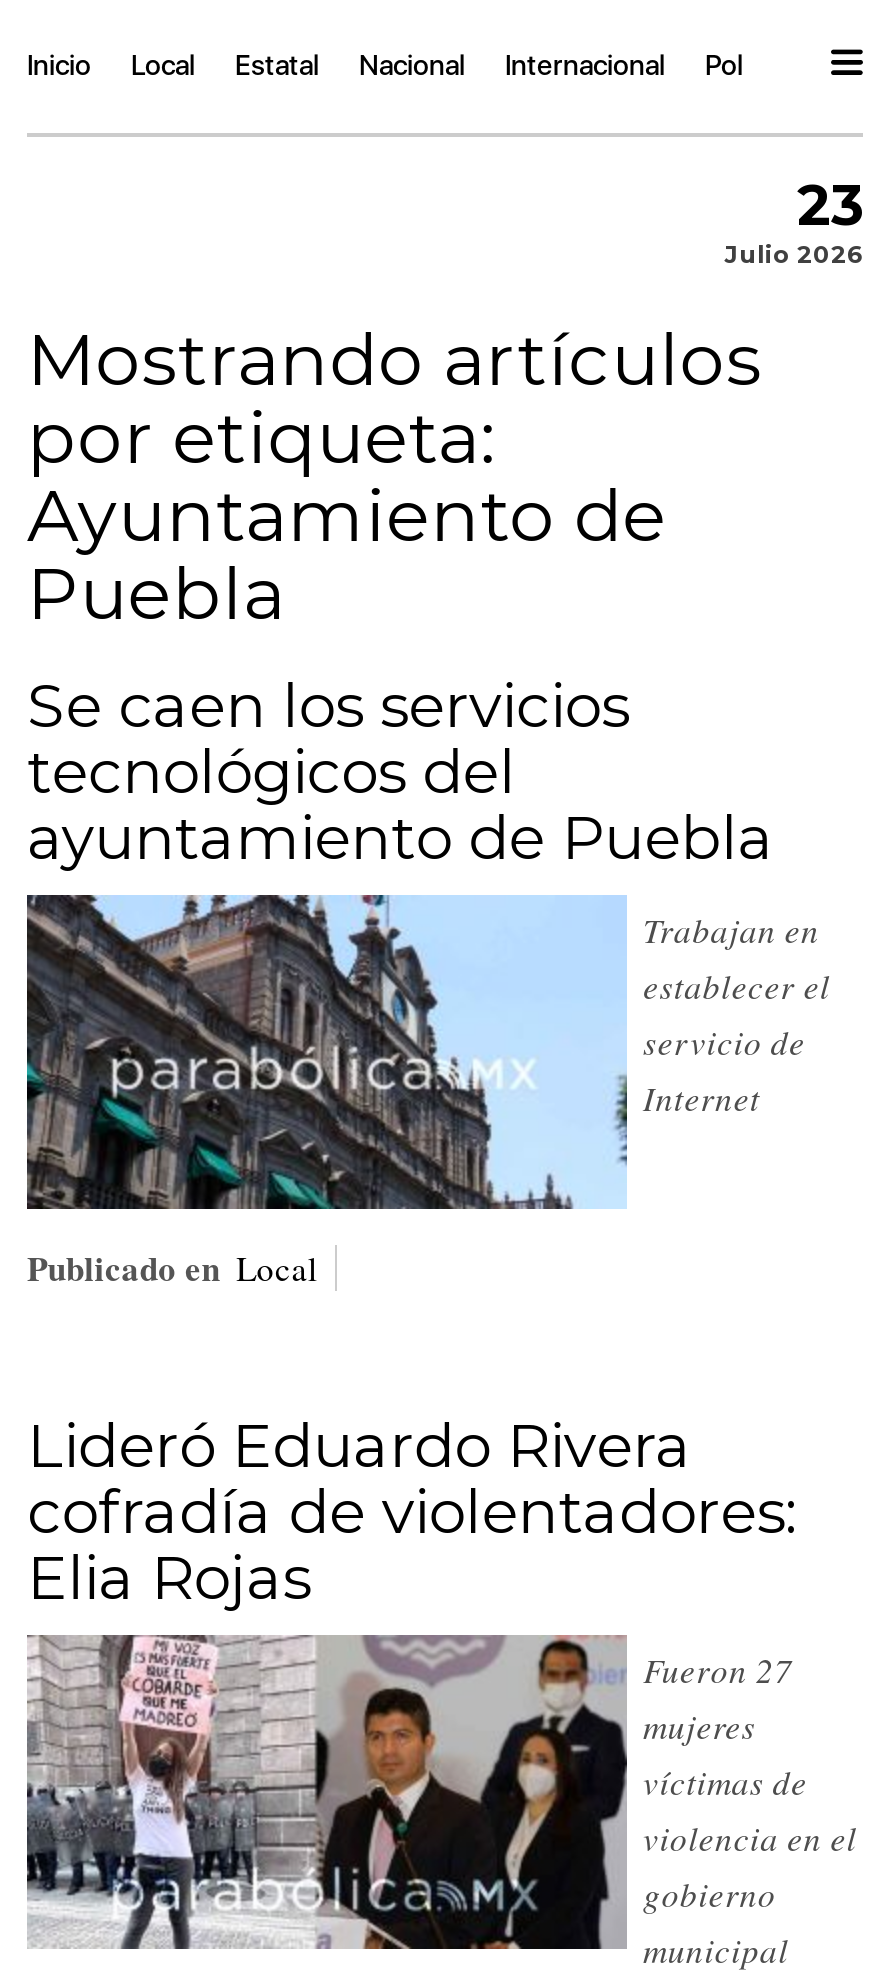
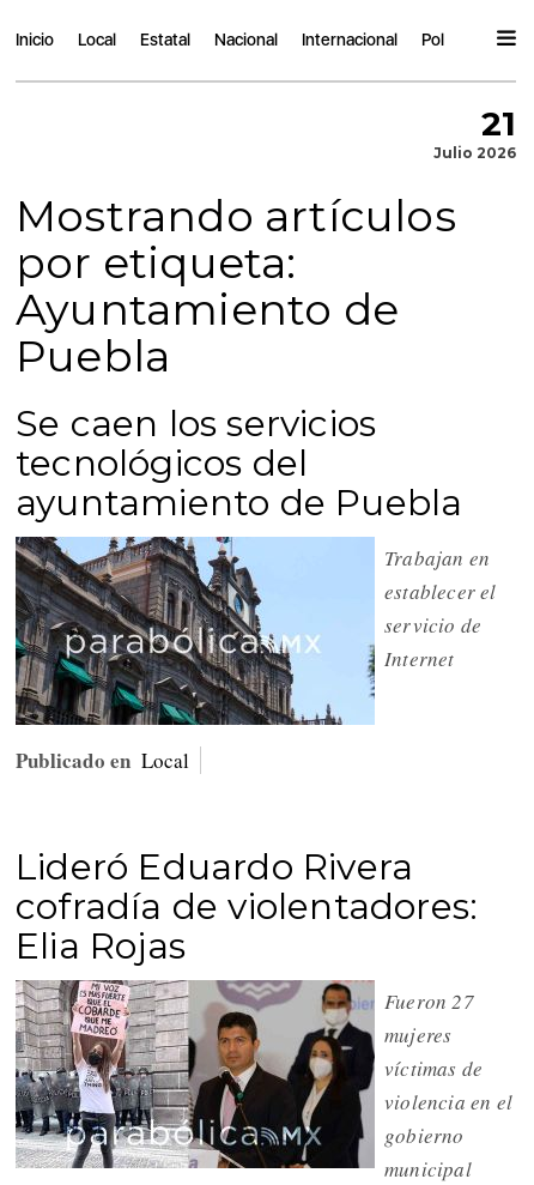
[797,170,863,238] 23 -> [481,103,516,143] 21

